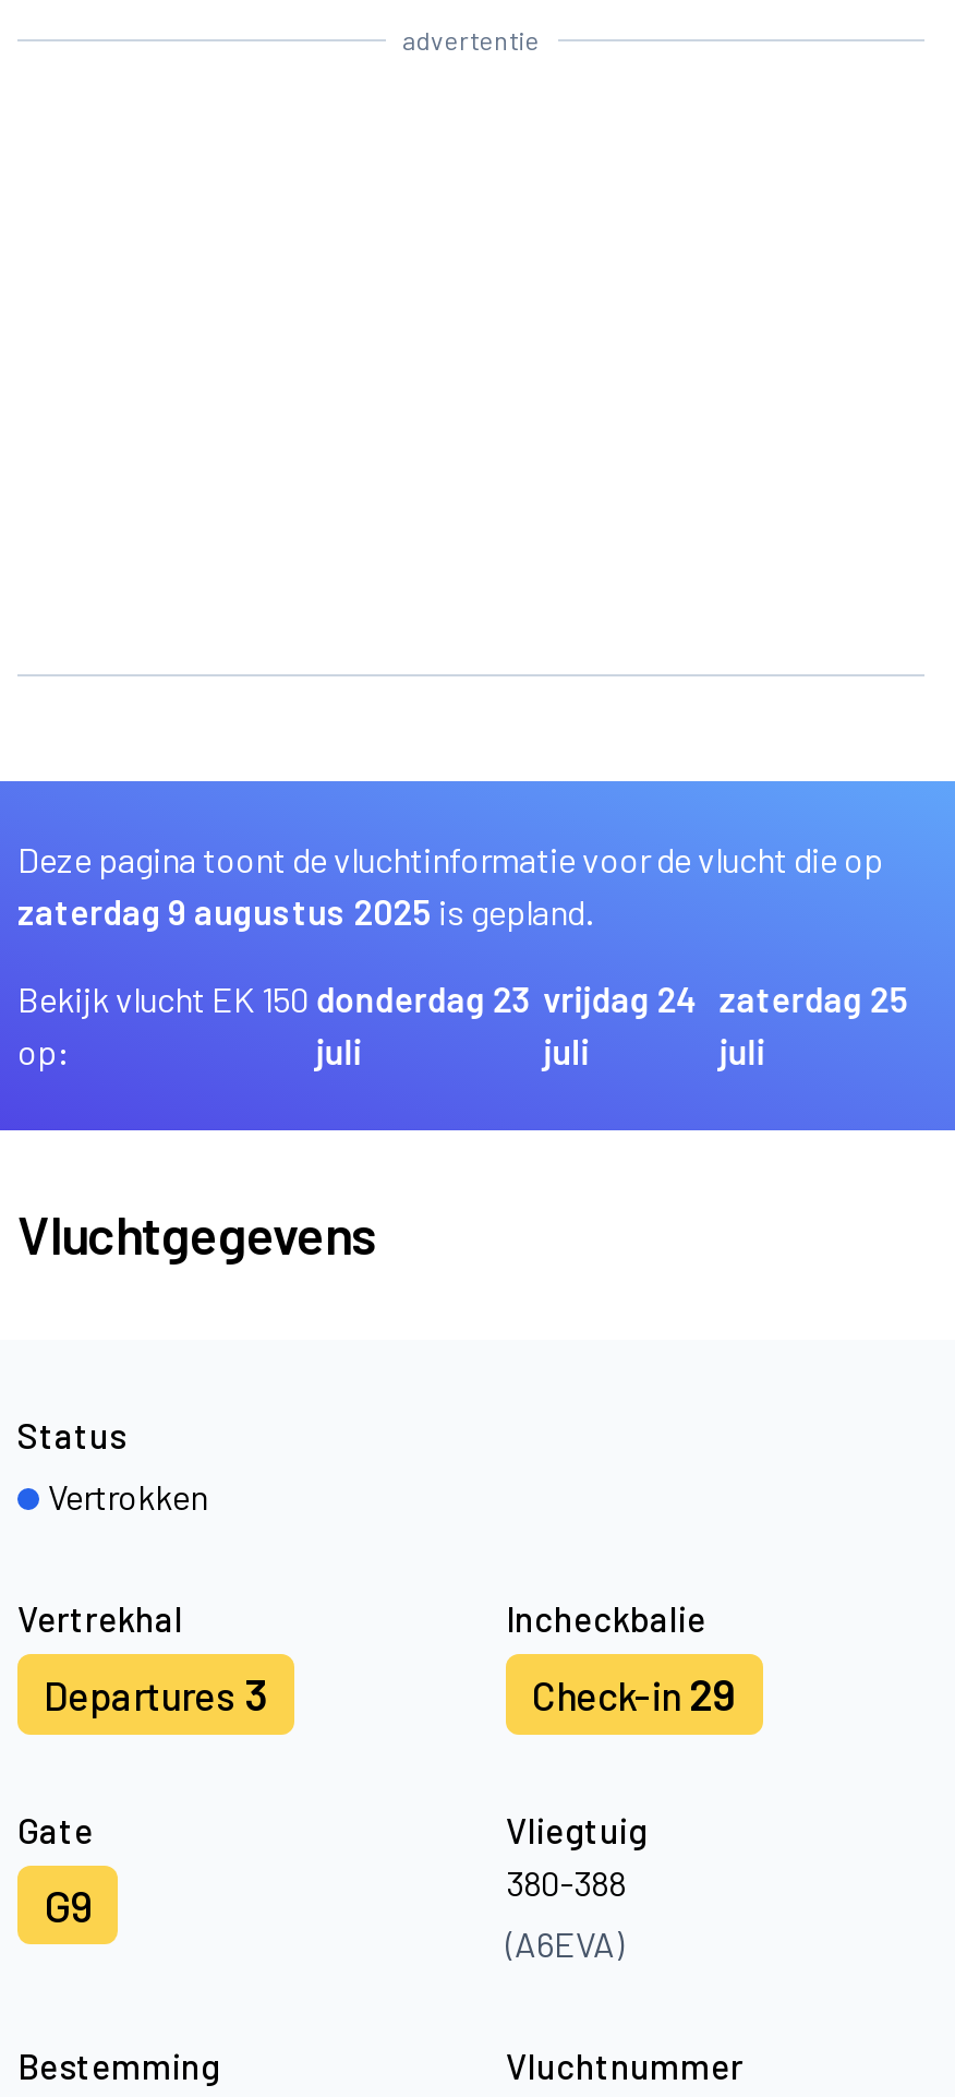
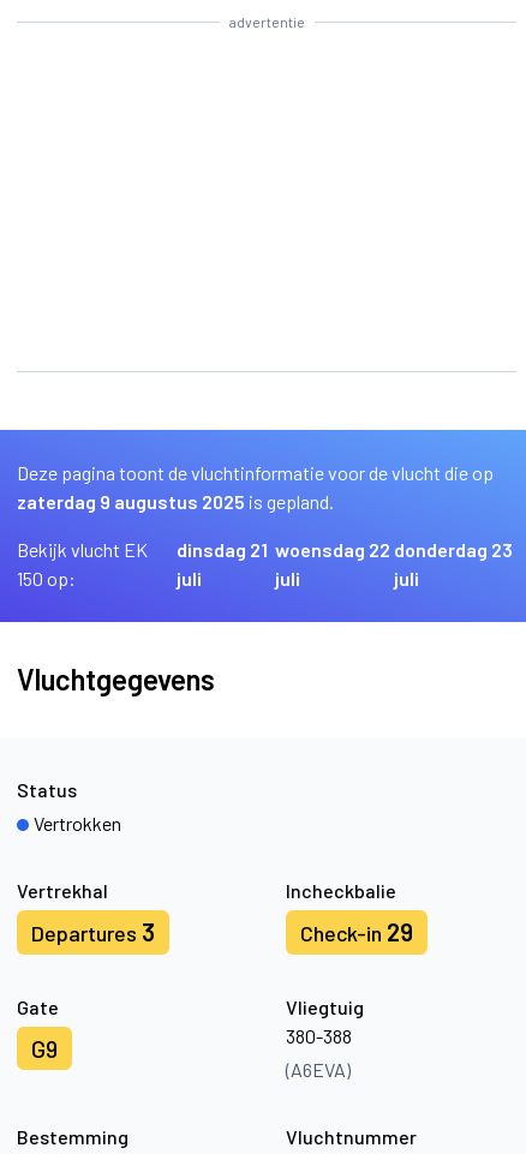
[315,978,531,1019] donderdag 23 -> [176,538,268,561] dinsdag 21
[543,978,698,1019] vrijdag 24 -> [275,538,391,561] woensdag 22
[719,978,909,1019] zaterdag 25 -> [394,538,513,561] donderdag 23

